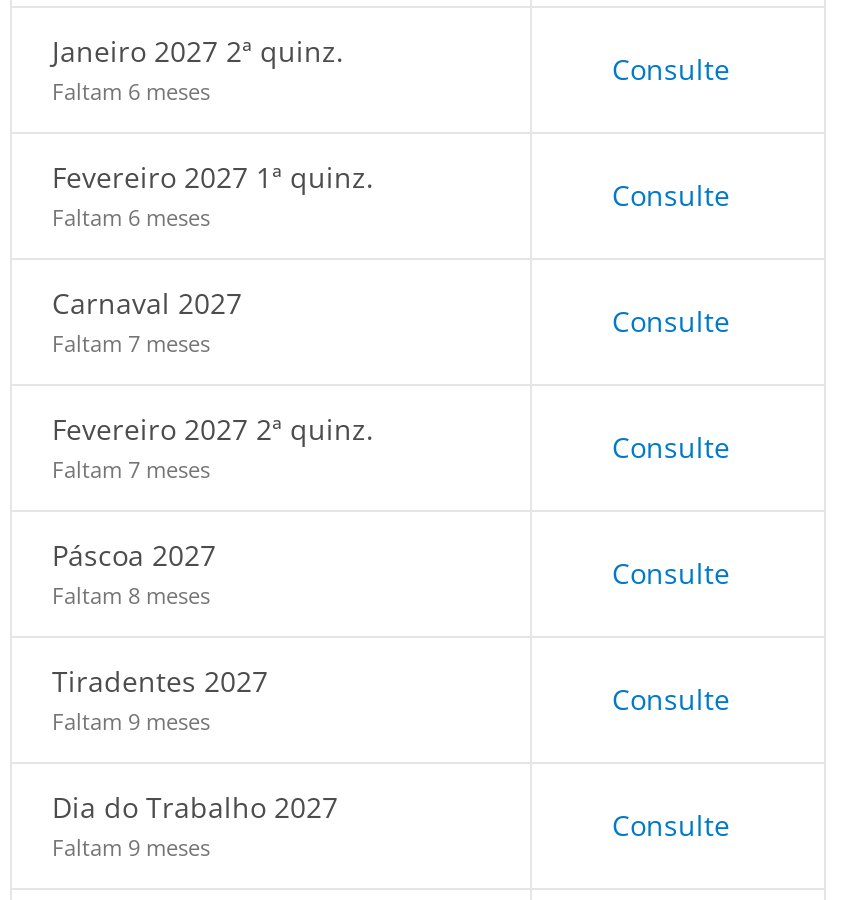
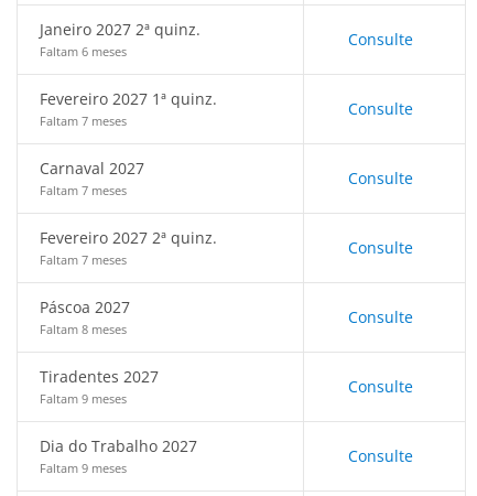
[52,202,210,232] Faltam 6 meses -> [40,112,127,129] Faltam 7 meses

